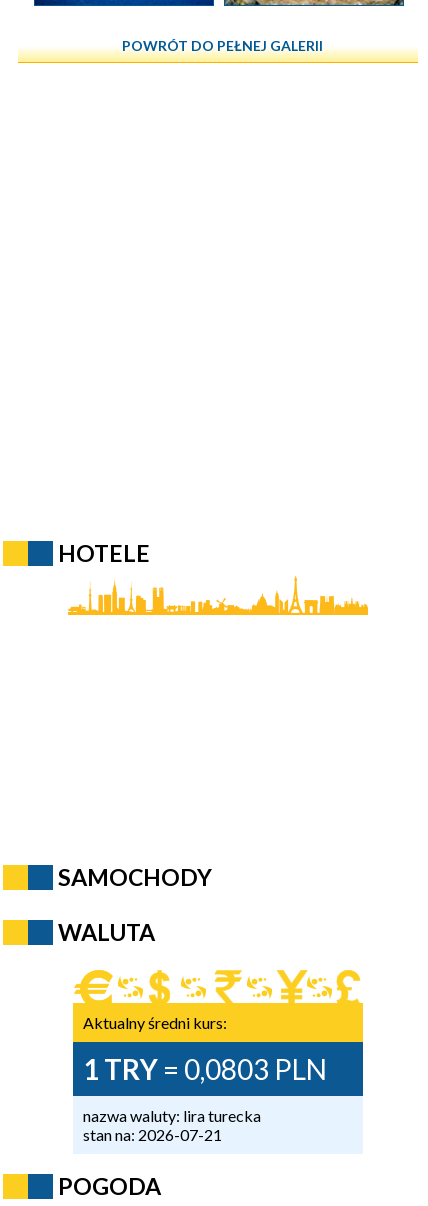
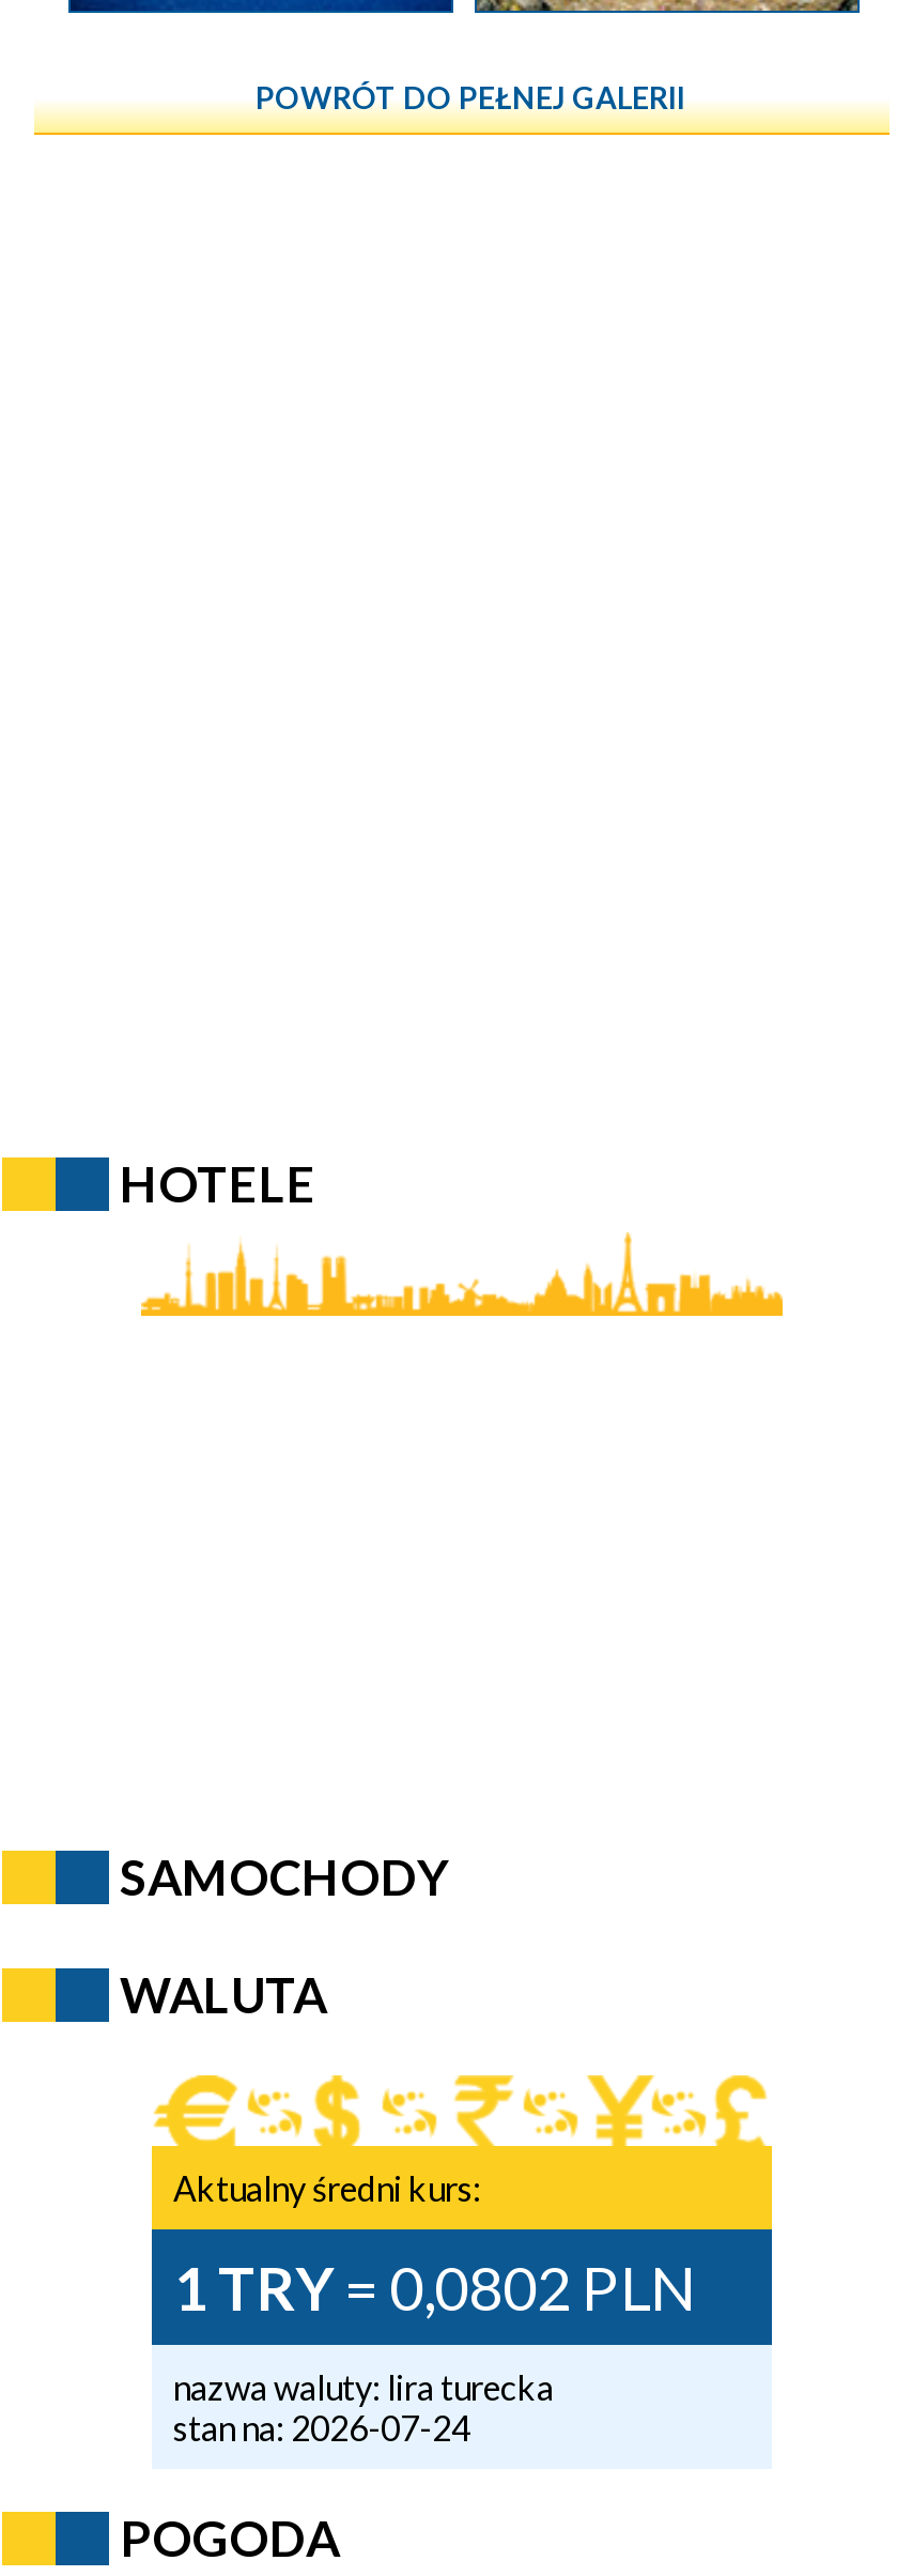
[83,1052,327,1086] 1 TRY = 0,0803 PLN -> [173,2250,695,2323] 1 TRY = 0,0802 PLN
[83,1125,222,1144] stan na: 2026-07-21 -> [173,2407,470,2447] stan na: 2026-07-24

